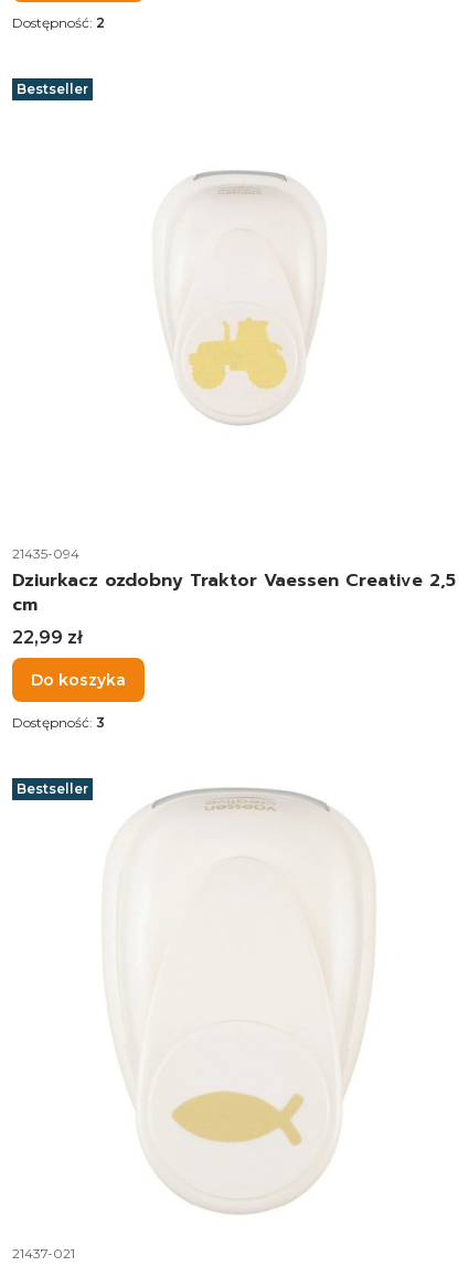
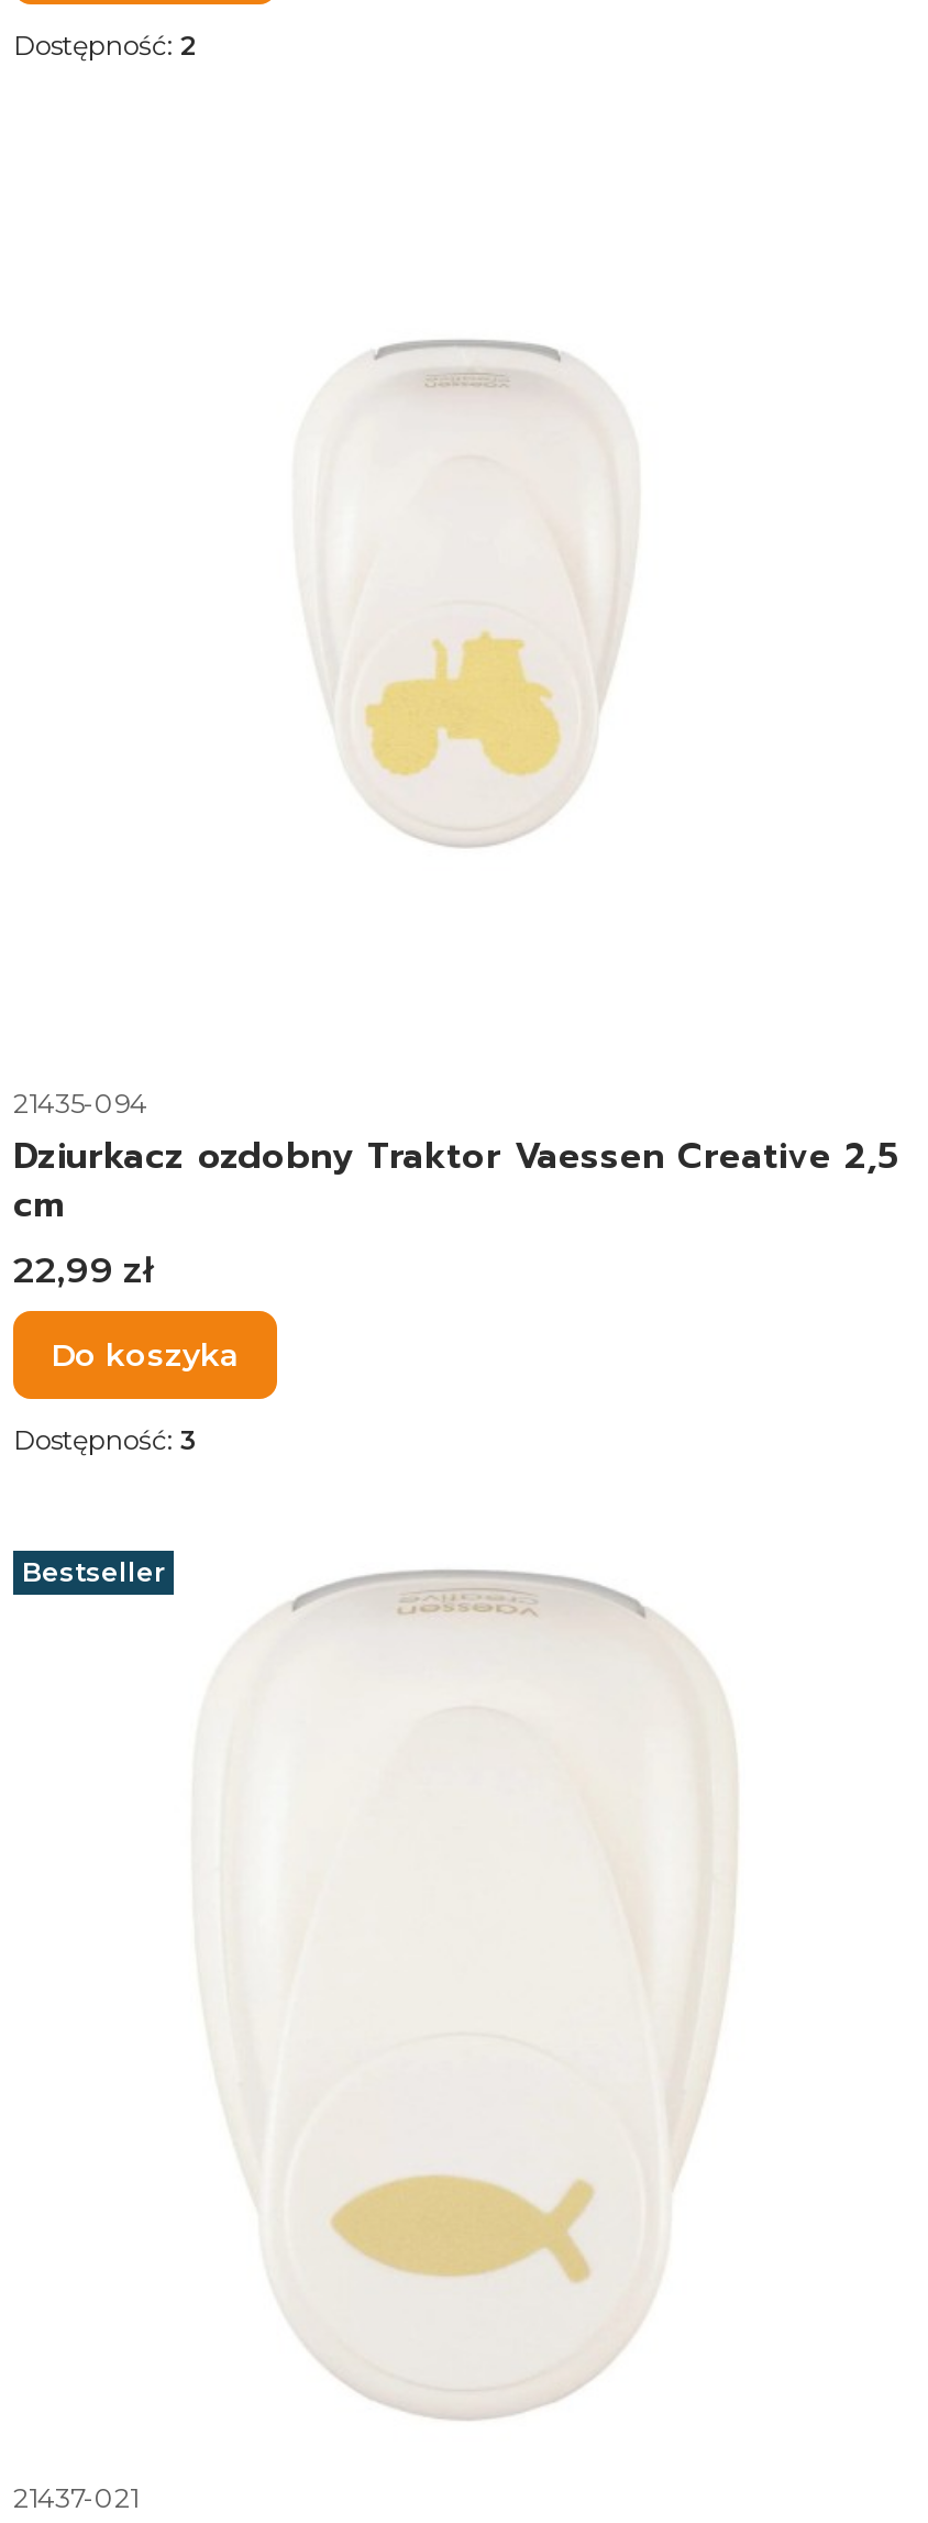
[17,81,88,97] Bestseller -> none

